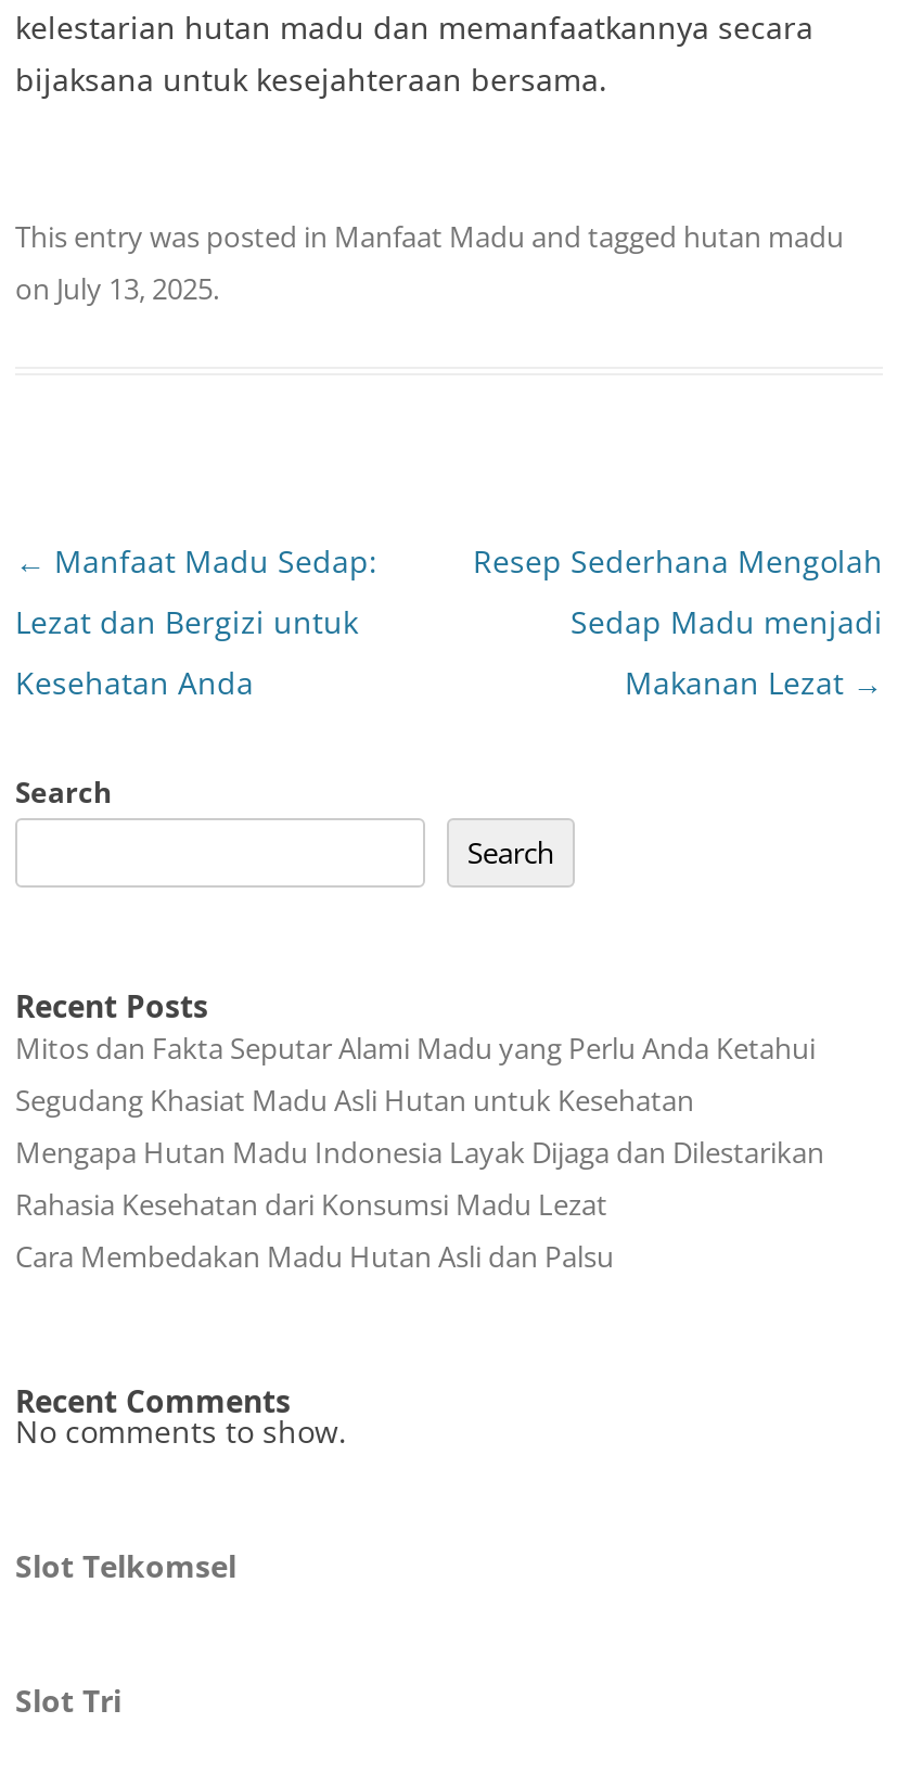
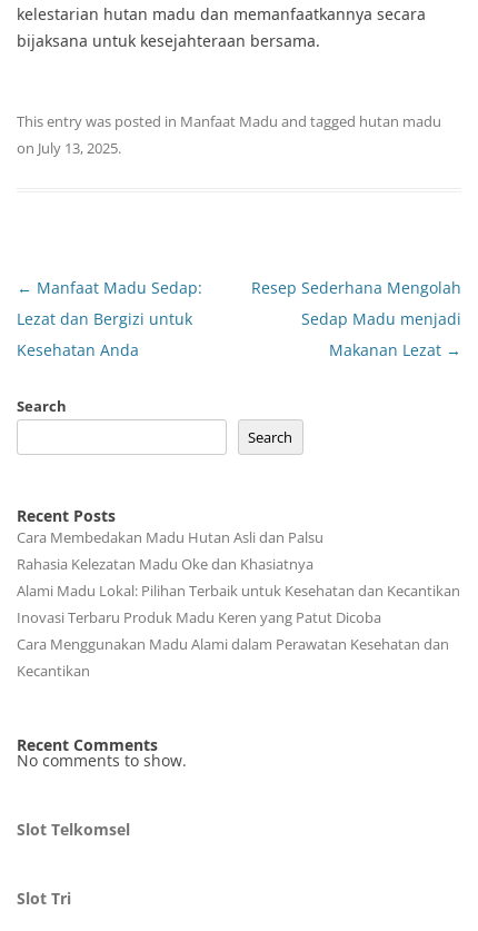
[15,1029,824,1224] Mitos dan Fakta Seputar Alami Madu yang Perlu Anda Ketahui | Segudang Khasiat Madu Asli Hutan untuk Kesehatan | Mengapa Hutan Madu Indonesia Layak Dijaga dan Dilestarikan | Rahasia Kesehatan dari Konsumsi Madu Lezat -> none
moved [15,1237,614,1276] -> [17,527,323,547]: Cara Membedakan Madu Hutan Asli dan Palsu
none -> [17,554,460,681] Rahasia Kelezatan Madu Oke dan Khasiatnya | Alami Madu Lokal: Pilihan Terbaik untuk Kesehatan dan Kecantikan | Inovasi Terbaru Produk Madu Keren yang Patut Dicoba | Cara Menggunakan Madu Alami dalam Perawatan Kesehatan dan | Kecantikan

